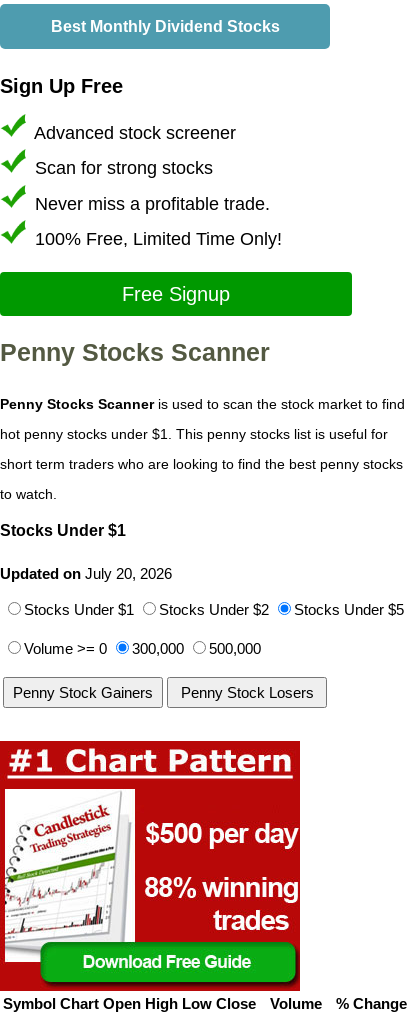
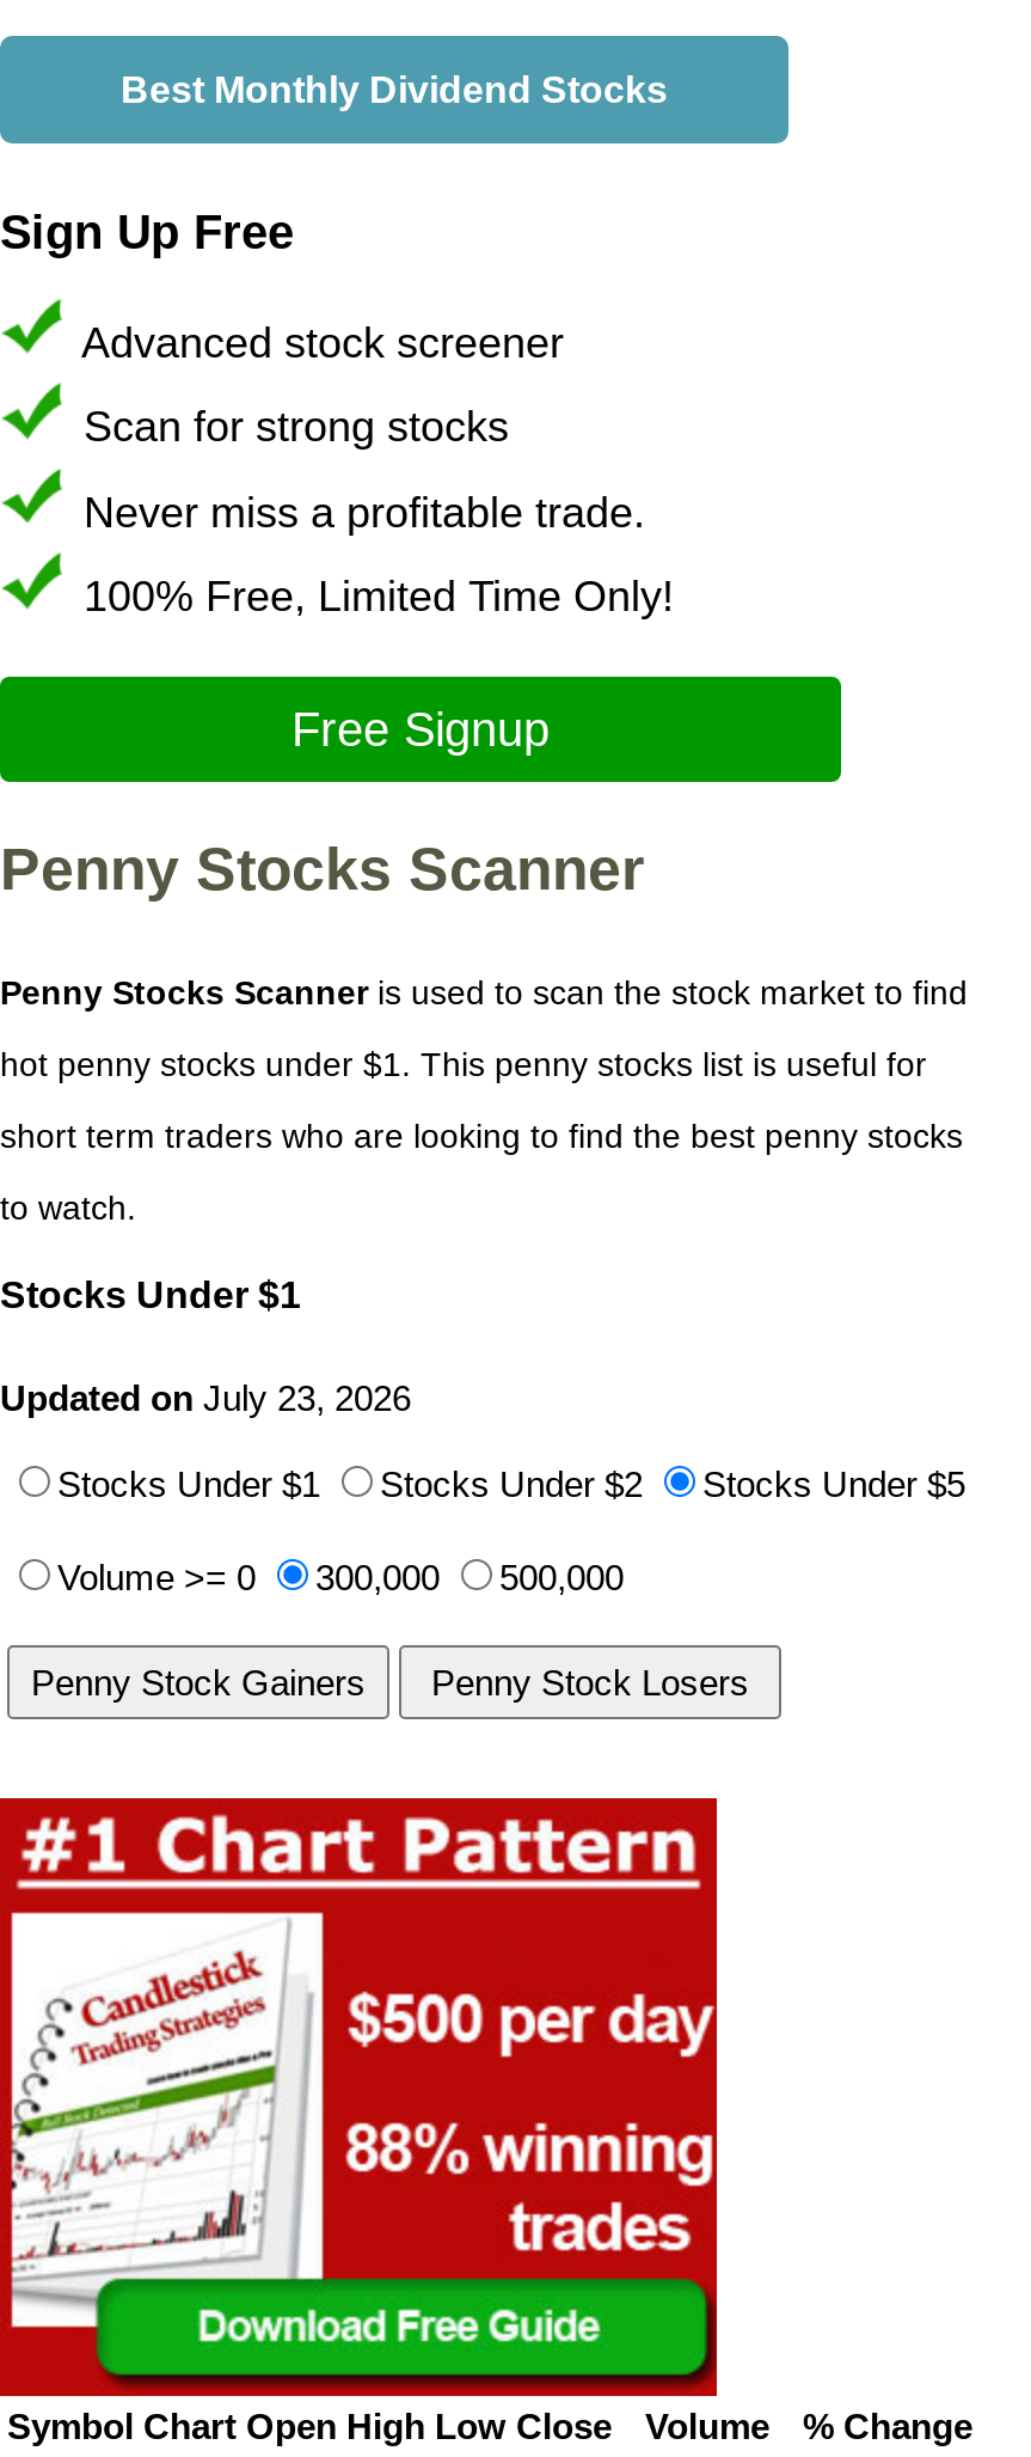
[0,565,172,582] Updated on July 20, 2026 -> [0,1378,411,1419] Updated on July 23, 2026

